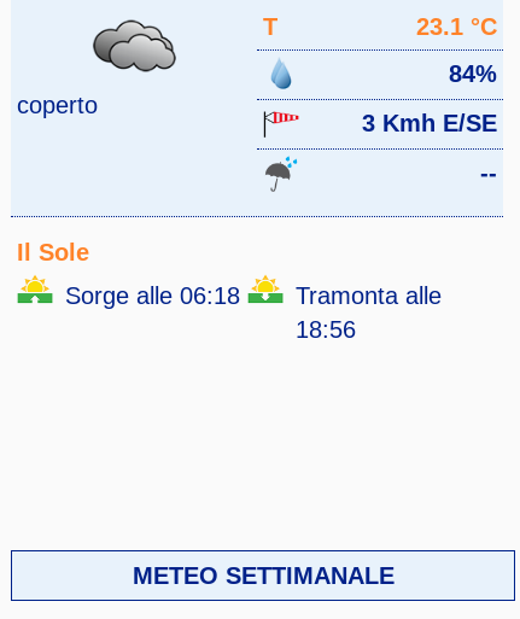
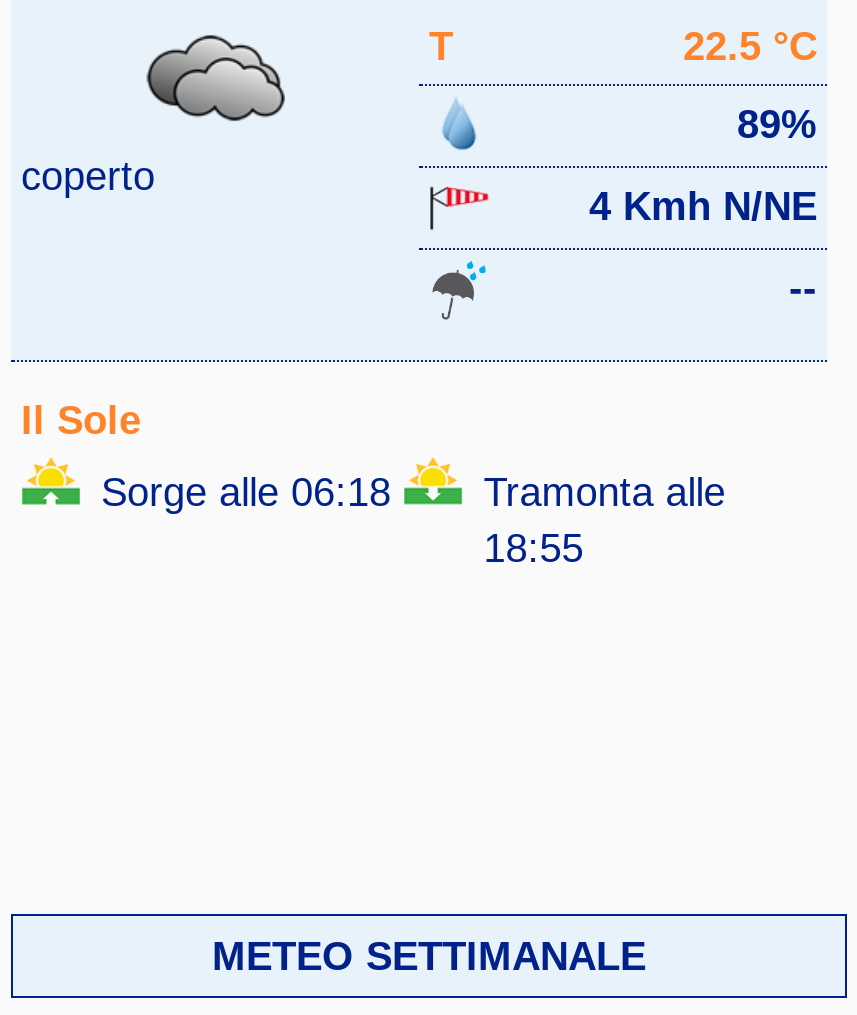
[416,13,497,40] 23.1 °C -> [683,24,817,68] 22.5 °C
[449,60,497,87] 84% -> [737,102,817,146] 89%
[362,110,497,136] 3 Kmh E/SE -> [589,184,817,228] 4 Kmh N/NE
[296,316,356,343] 18:56 -> [484,526,584,570] 18:55

